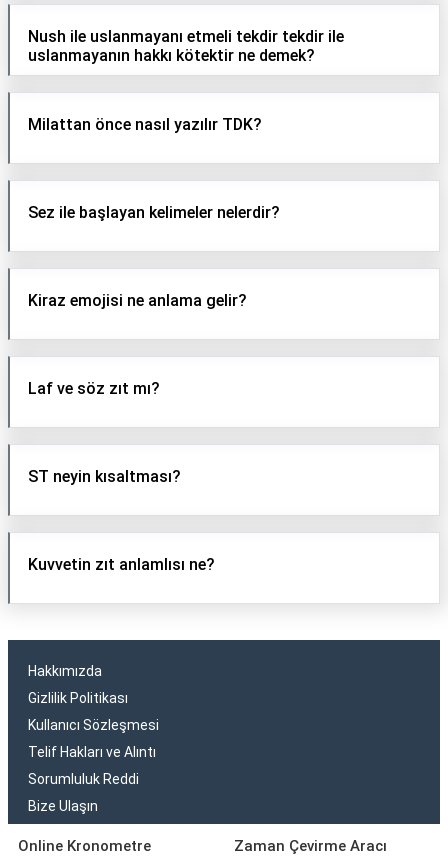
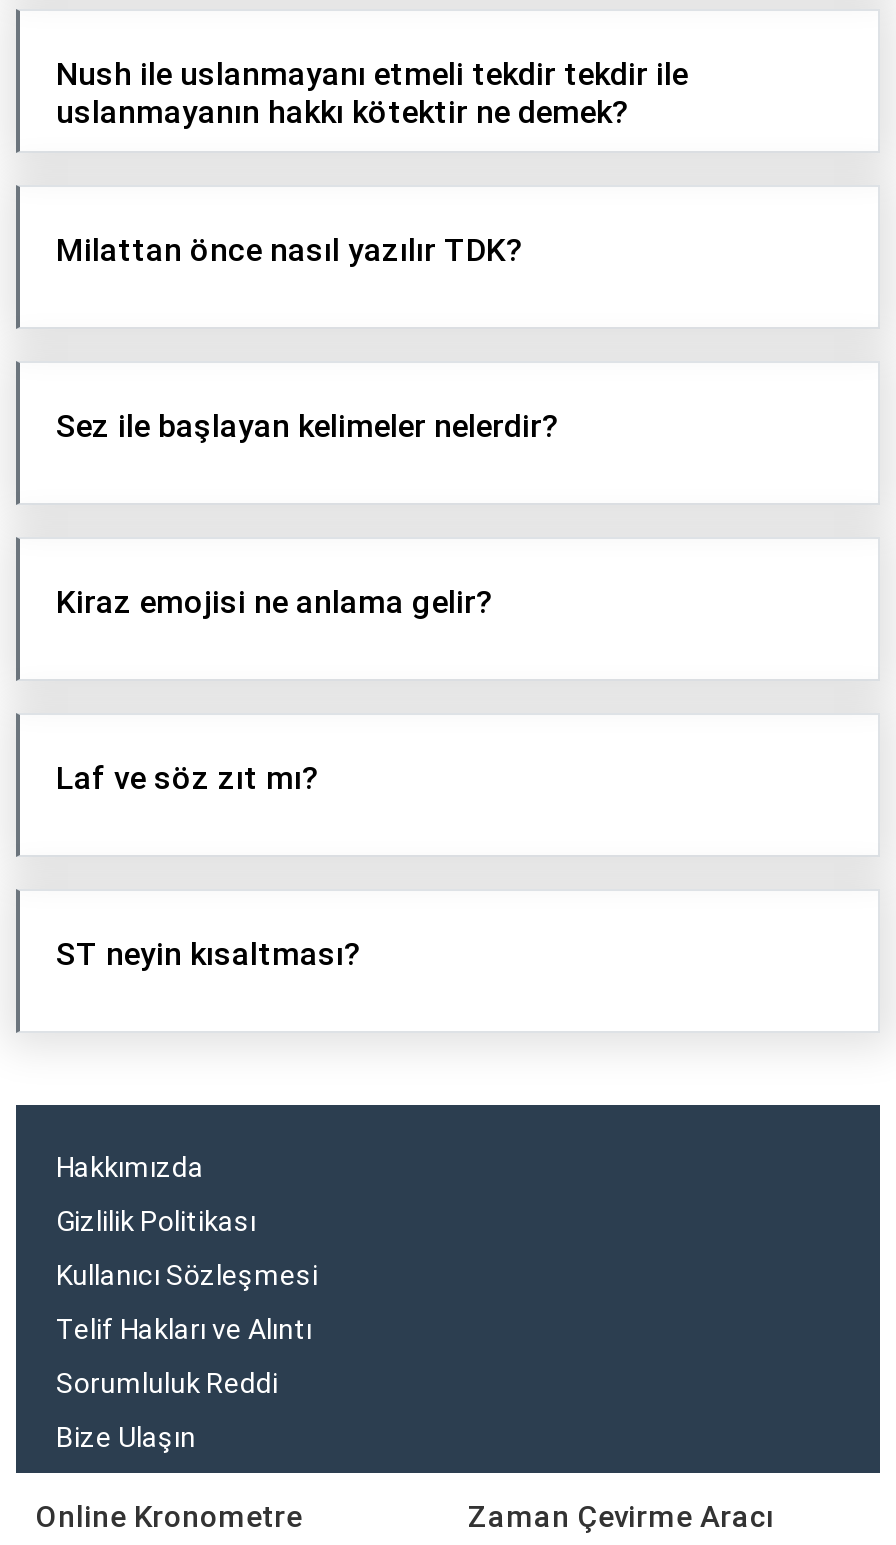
[28,555,215,574] Kuvvetin zıt anlamlısı ne? -> none

